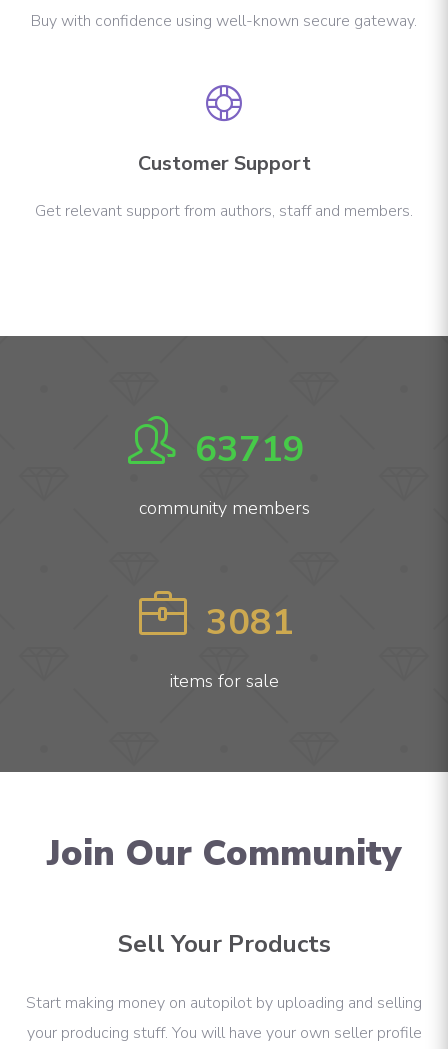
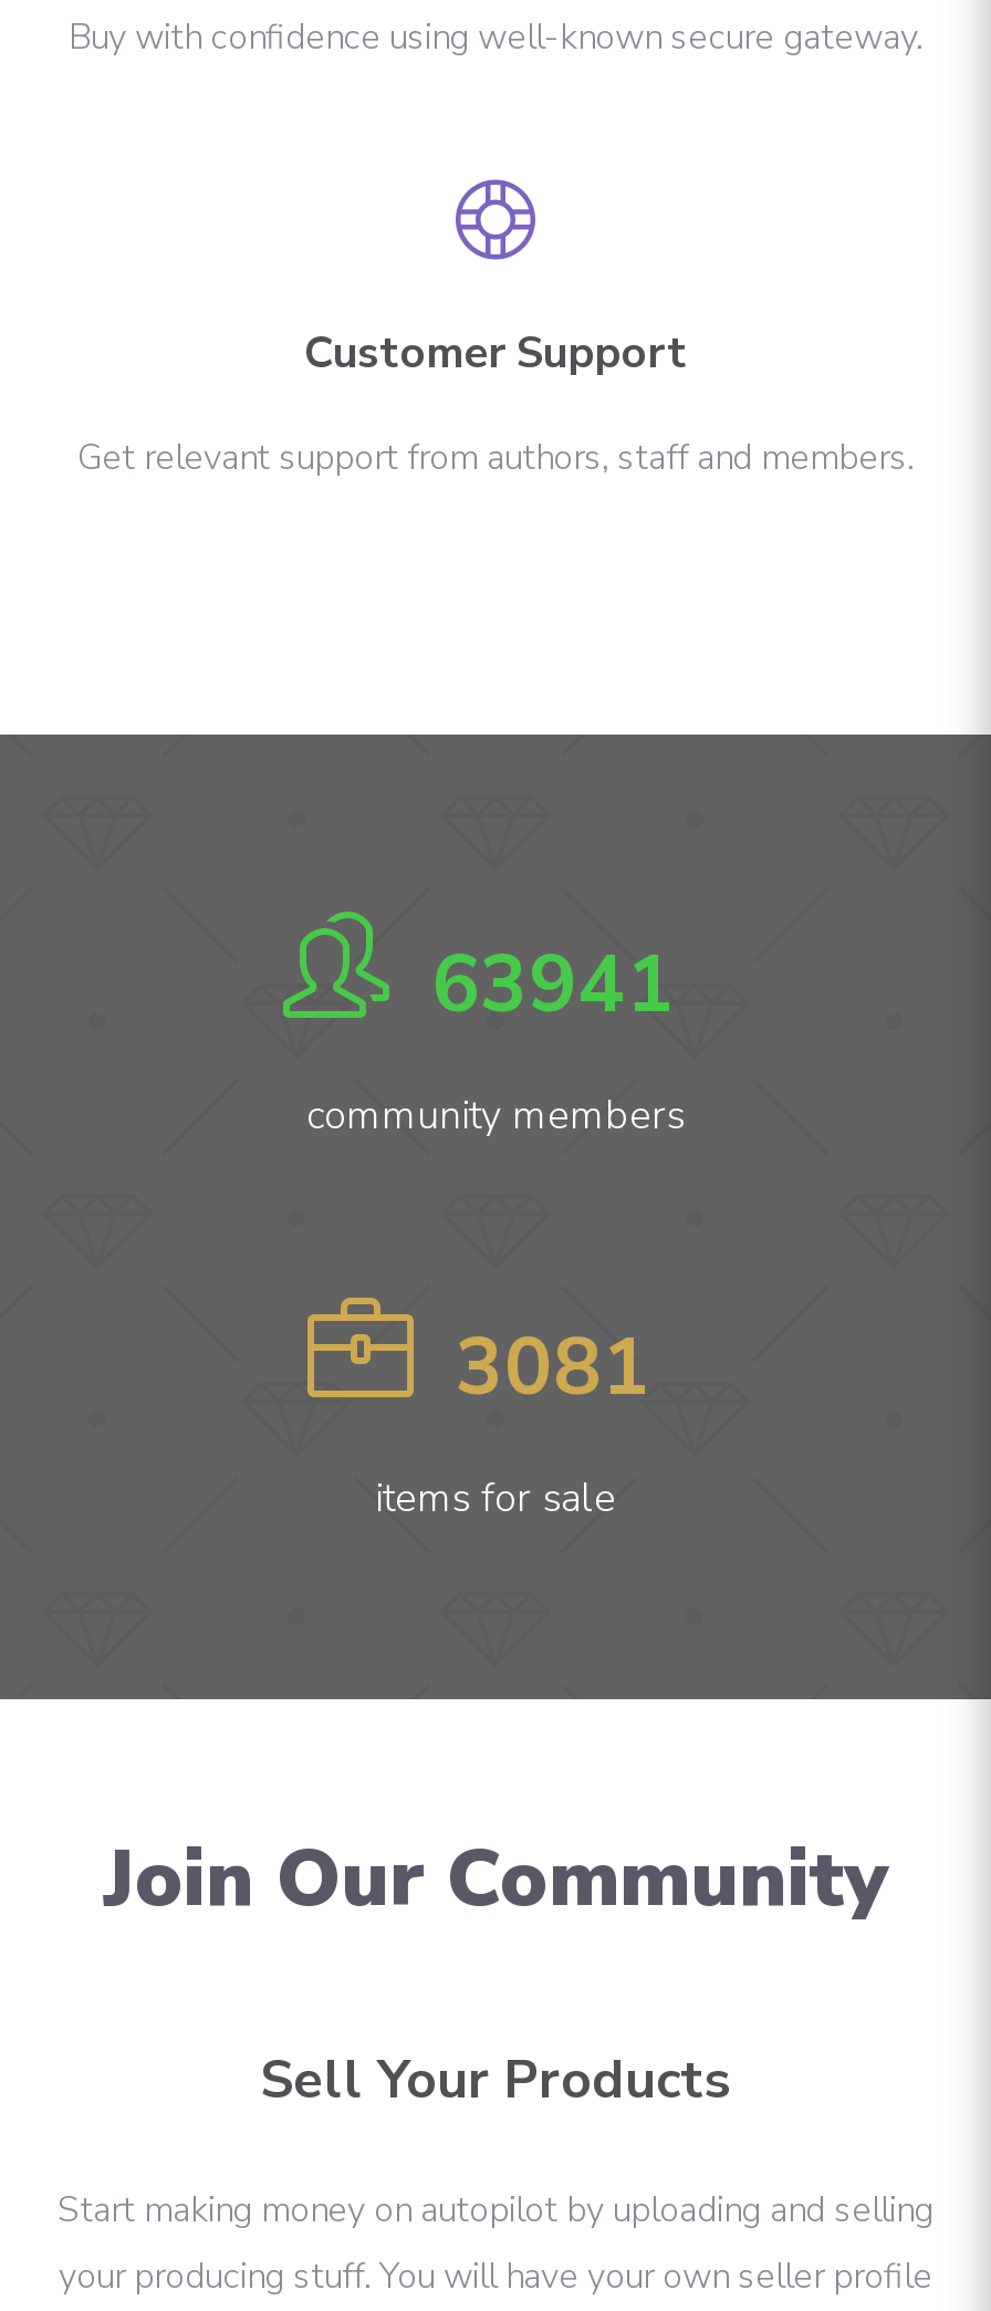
[195,424,305,473] 63719 -> [431,930,675,1039] 63941

